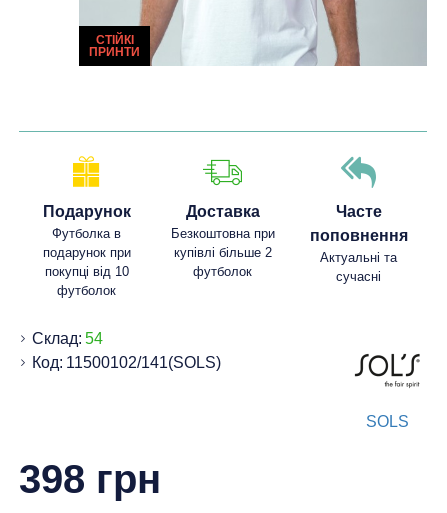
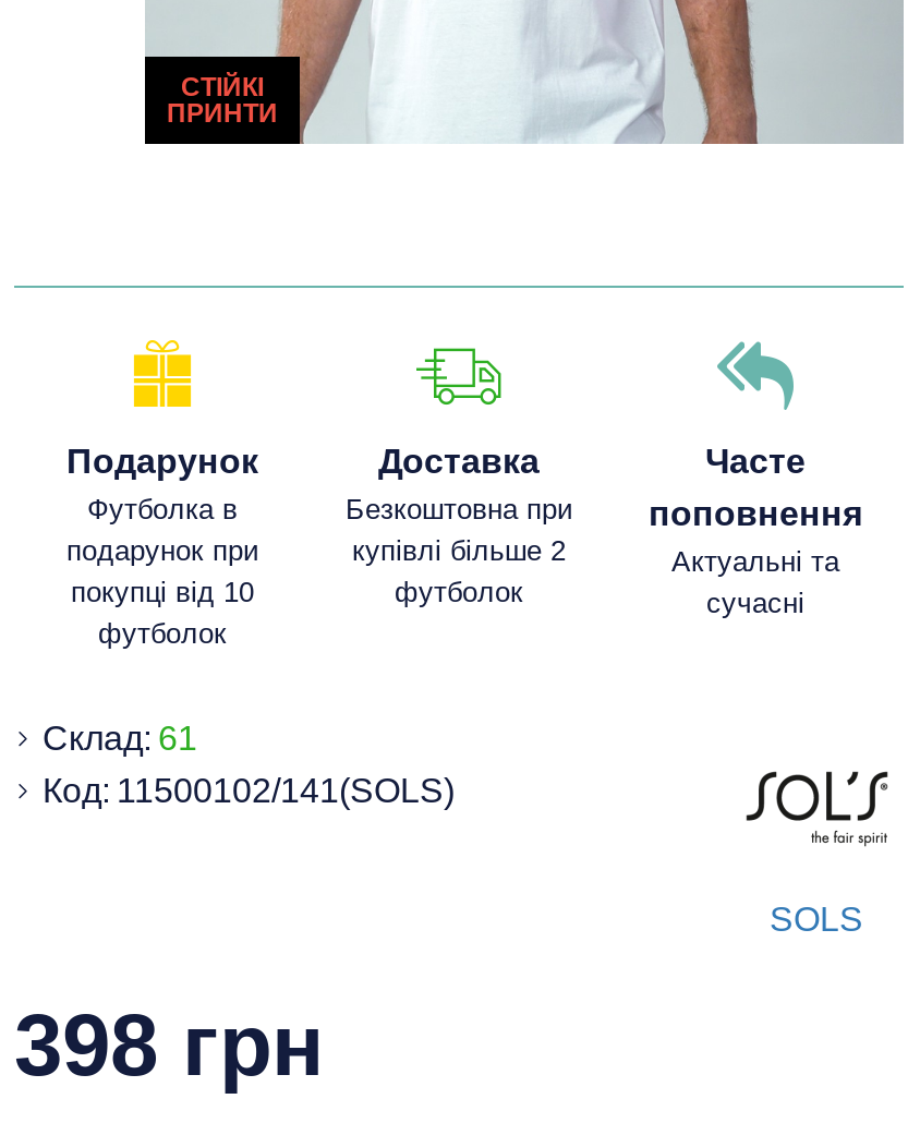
[32,330,103,347] Склад: 54 -> [43,720,197,757] Склад: 61

